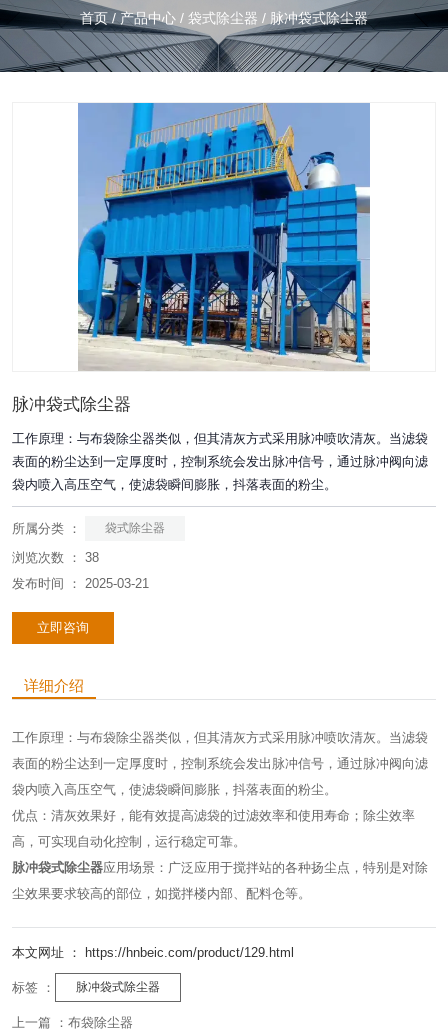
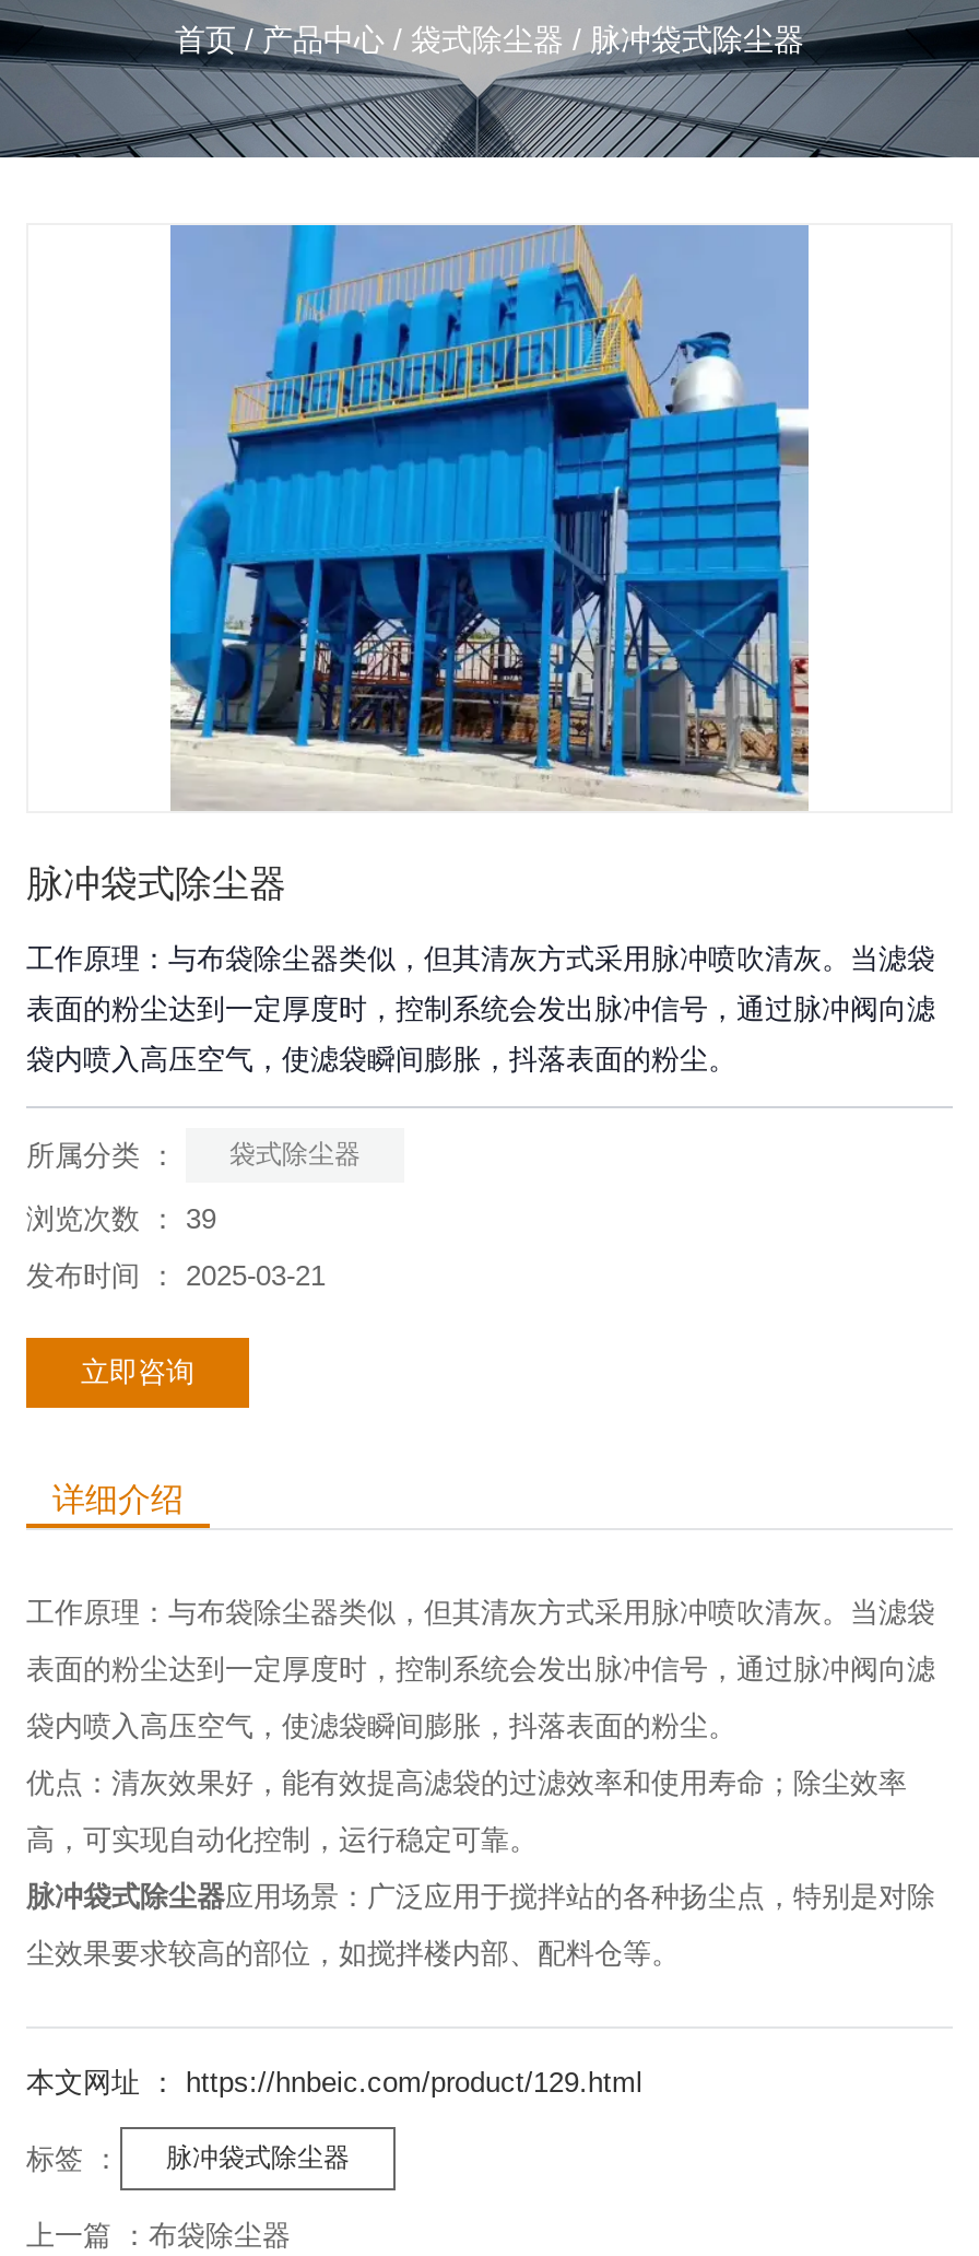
[12,550,99,565] 浏览次数 ：38 -> [26,1202,216,1235] 浏览次数 ：39

